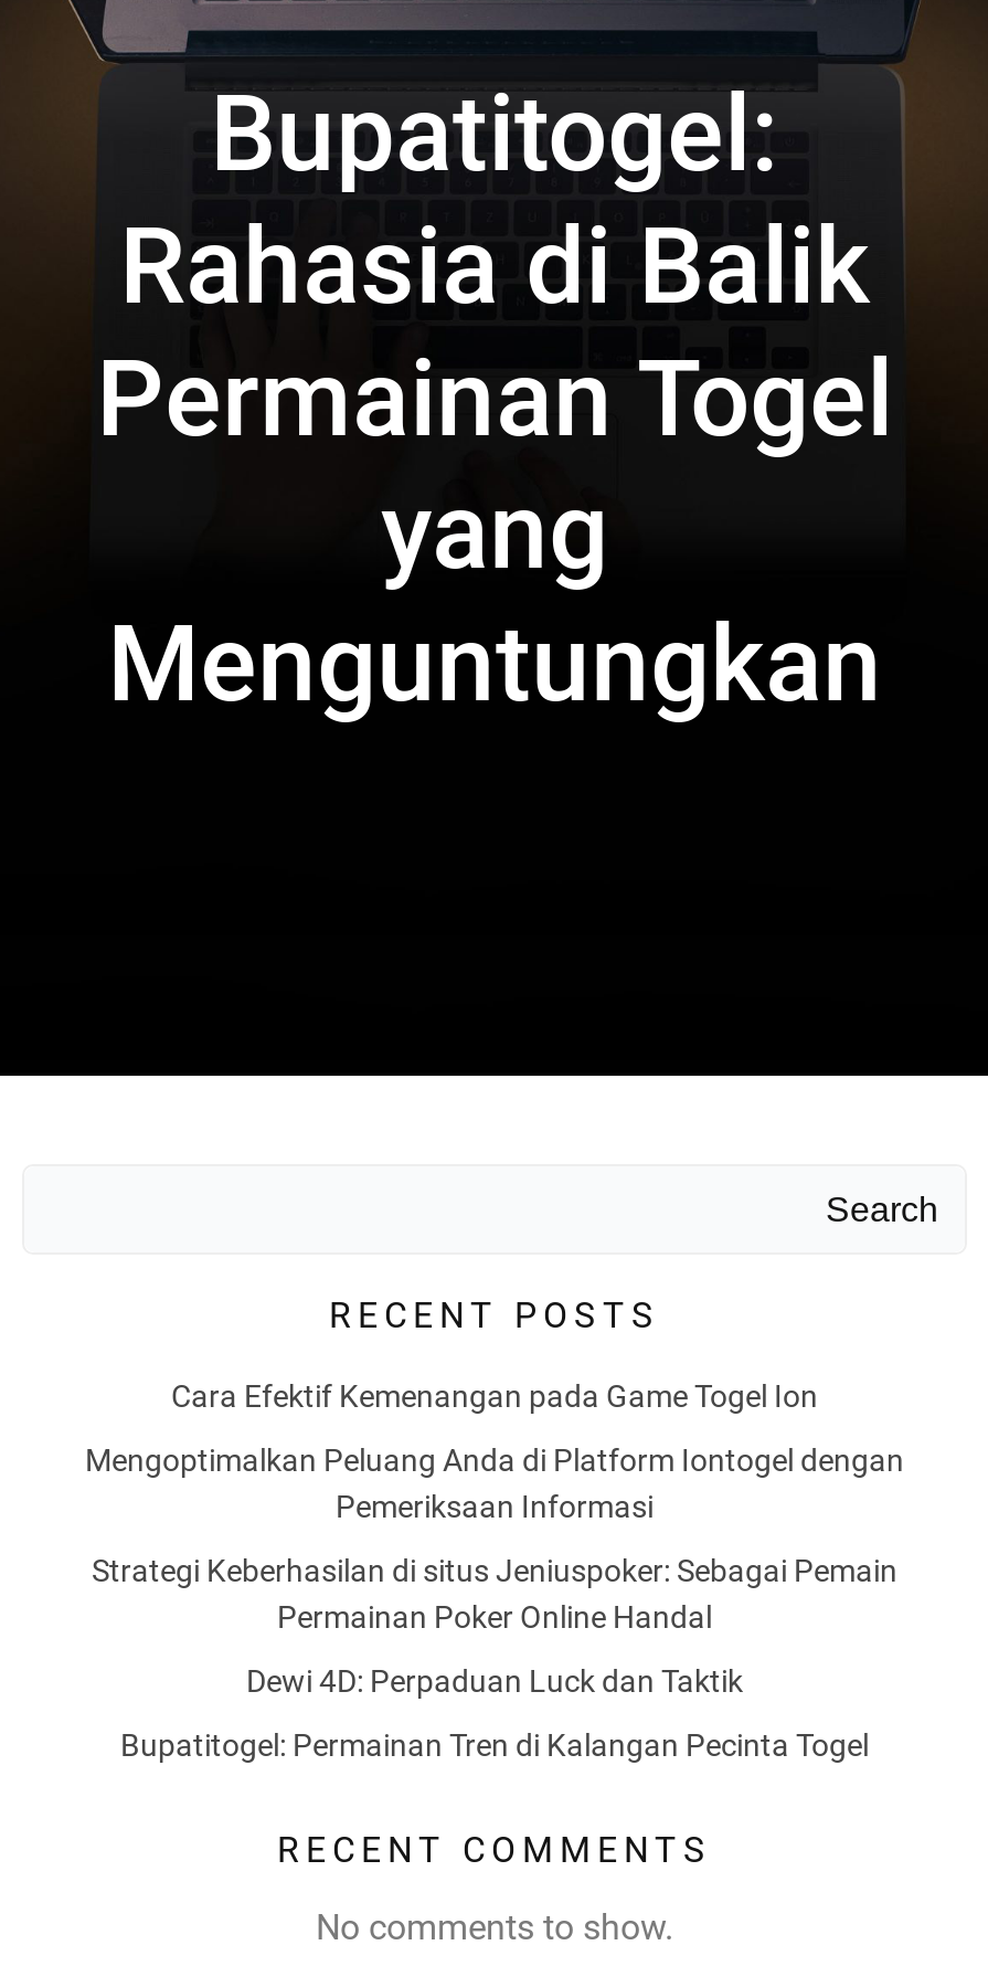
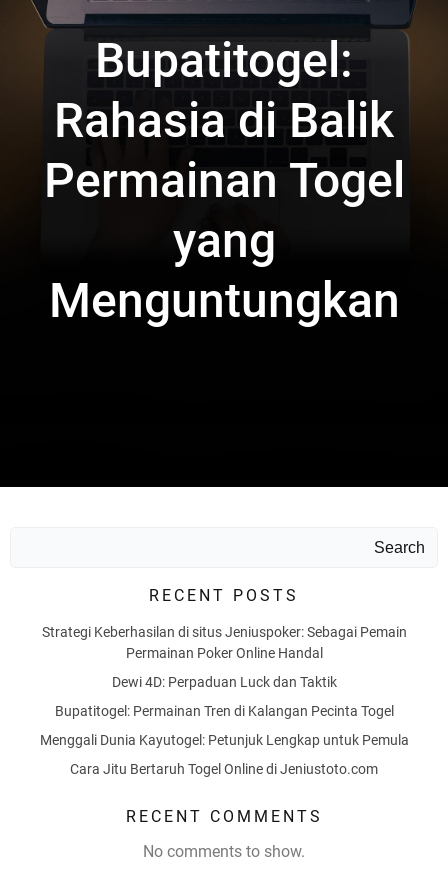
[85,1378,904,1524] Cara Efektif Kemenangan pada Game Togel Ion | Mengoptimalkan Peluang Anda di Platform Iontogel dengan | Pemeriksaan Informasi -> none
moved [92,1553,897,1763] -> [41,624,406,719]: Strategi Keberhasilan di situs Jeniuspoker: Sebagai Pemain | Permainan Poker Online Handal | Dewi 4D: Perpaduan Luck dan Taktik | Bupatitogel: Permainan Tren di Kalangan Pecinta Togel
none -> [39,732,408,777] Menggali Dunia Kayutogel: Petunjuk Lengkap untuk Pemula | Cara Jitu Bertaruh Togel Online di Jeniustoto.com
moved [277,1829,712,1948] -> [125,807,322,861]: RECENT COMMENTS | No comments to show.

